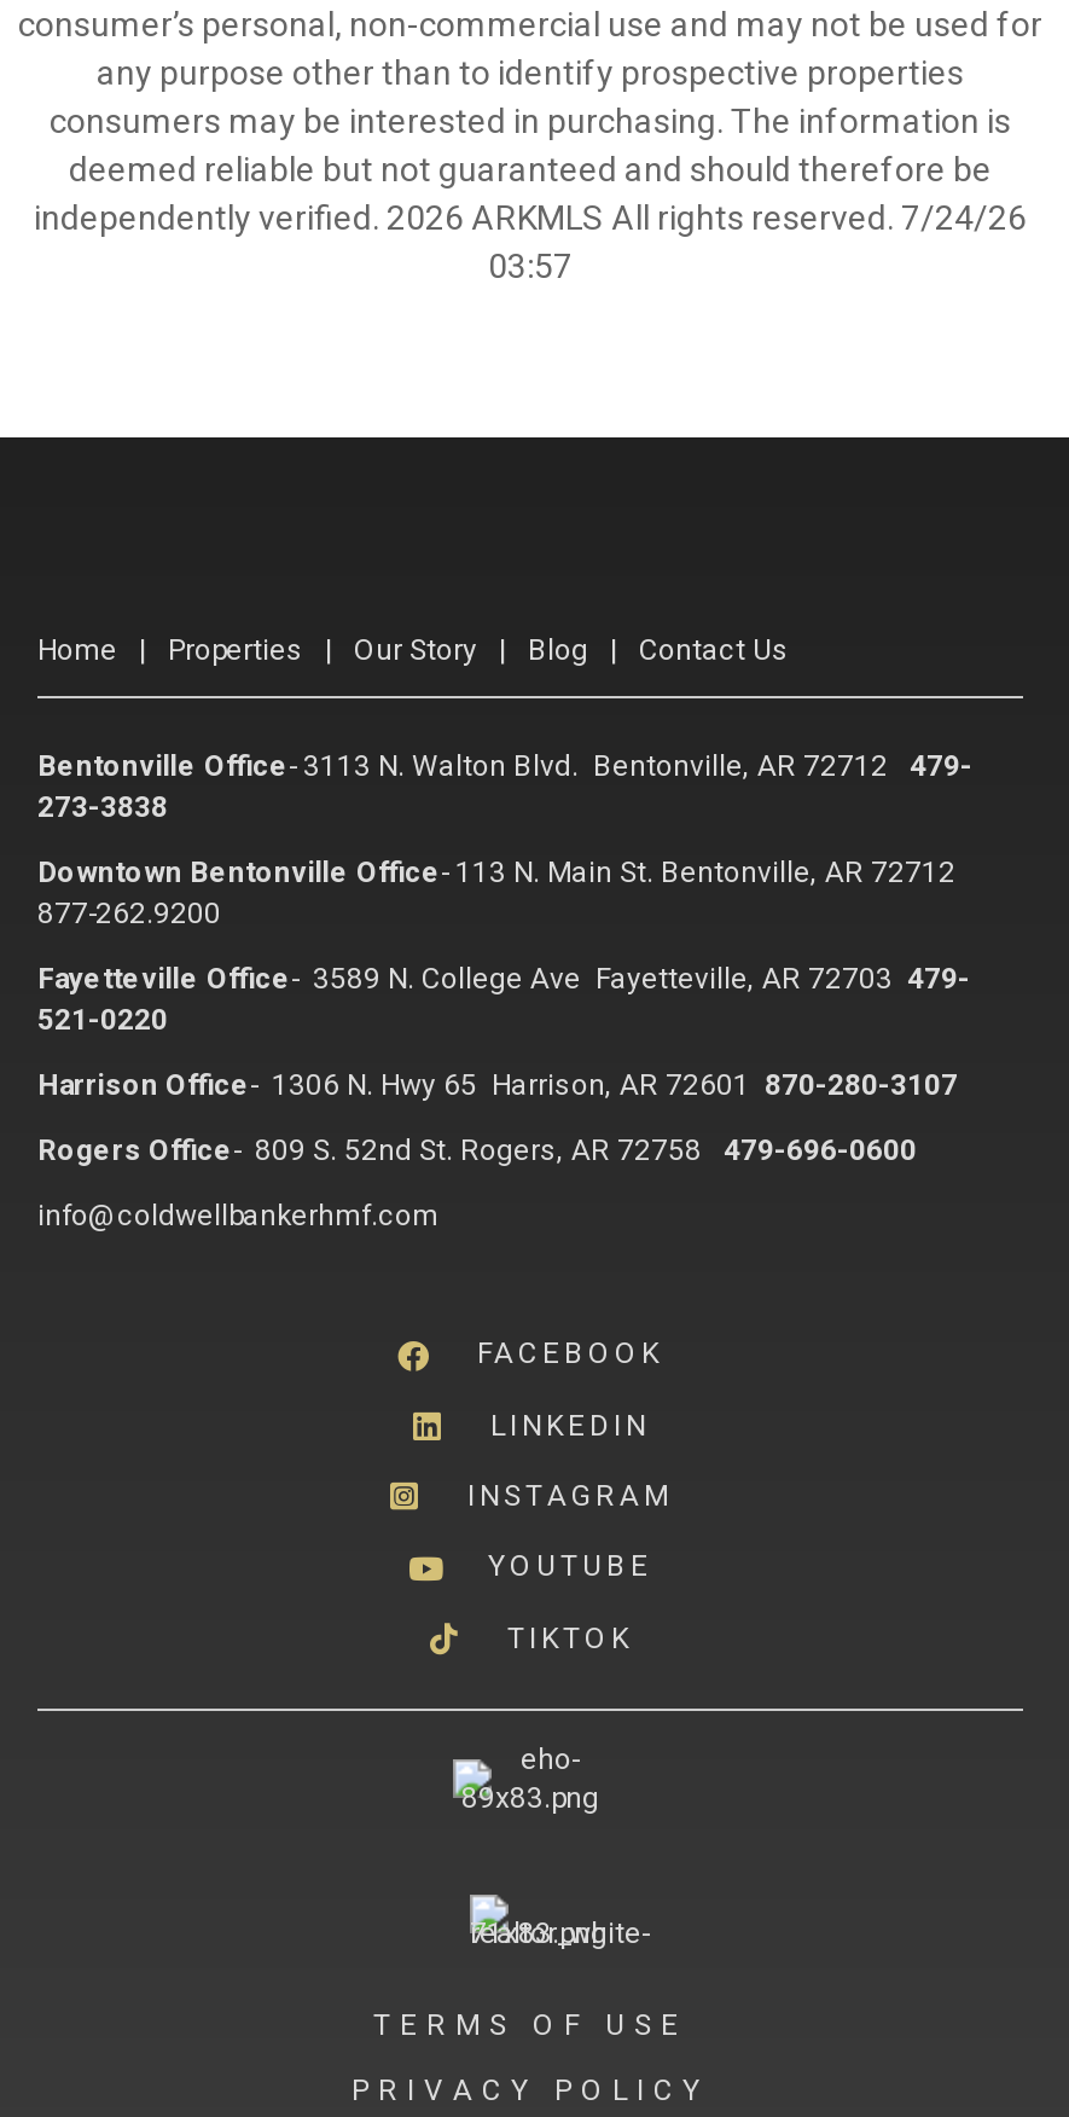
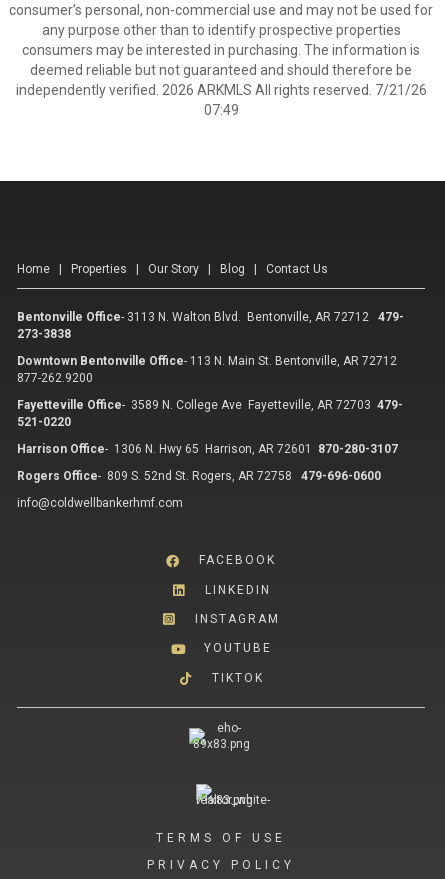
[34,198,1027,237] independently verified. 2026 ARKMLS All rights reserved. 7/24/26 -> [15,82,426,98] independently verified. 2026 ARKMLS All rights reserved. 7/21/26
[488,246,573,285] 03:57 -> [203,102,238,118] 07:49

